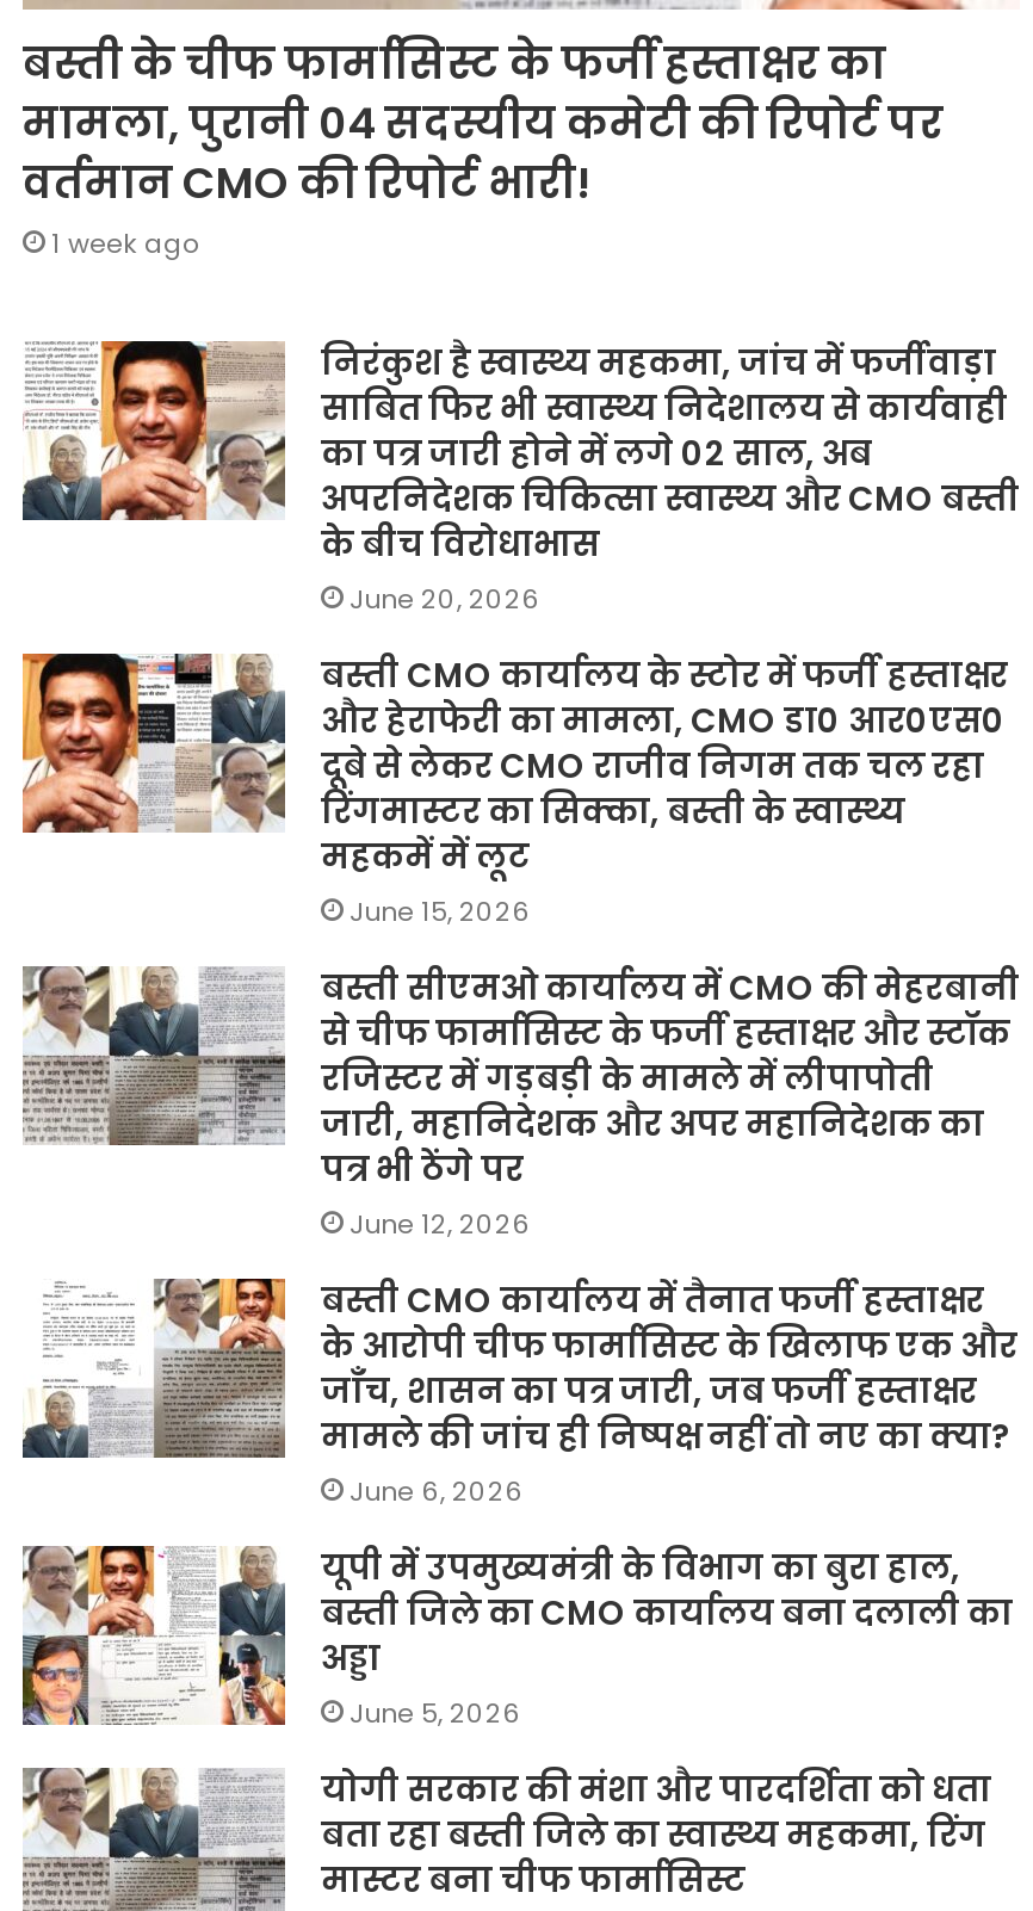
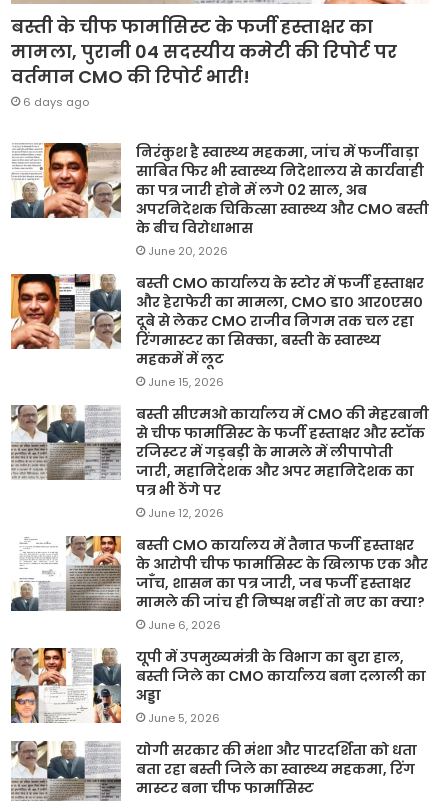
[51,224,199,262] 1 week ago -> [23,94,89,110] 6 days ago

